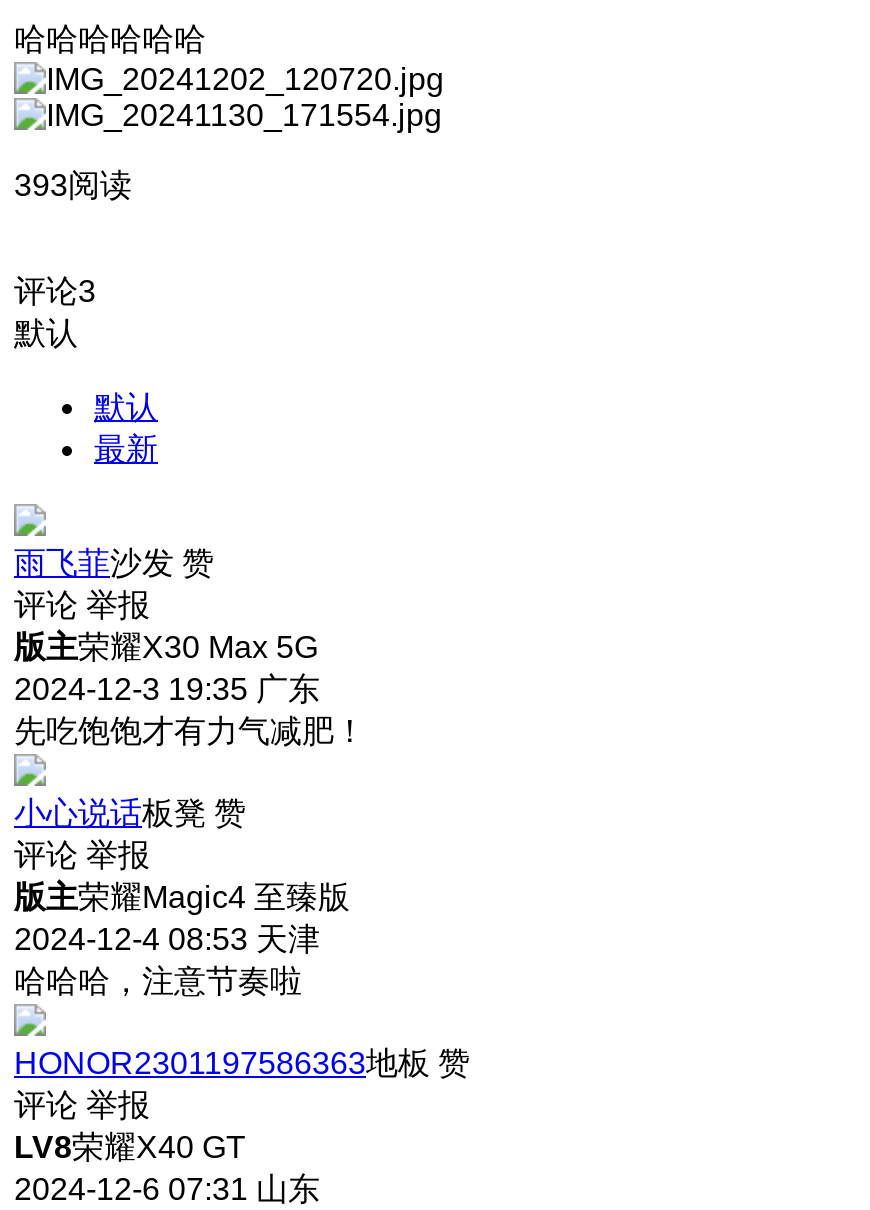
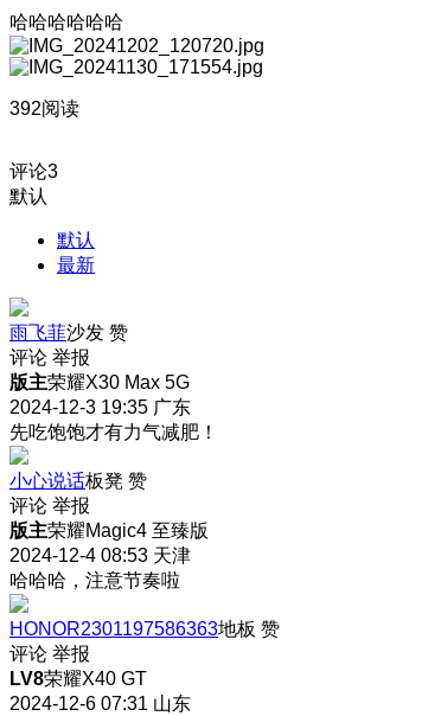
[14,168,132,202] 393阅读 -> [9,98,79,118] 392阅读

